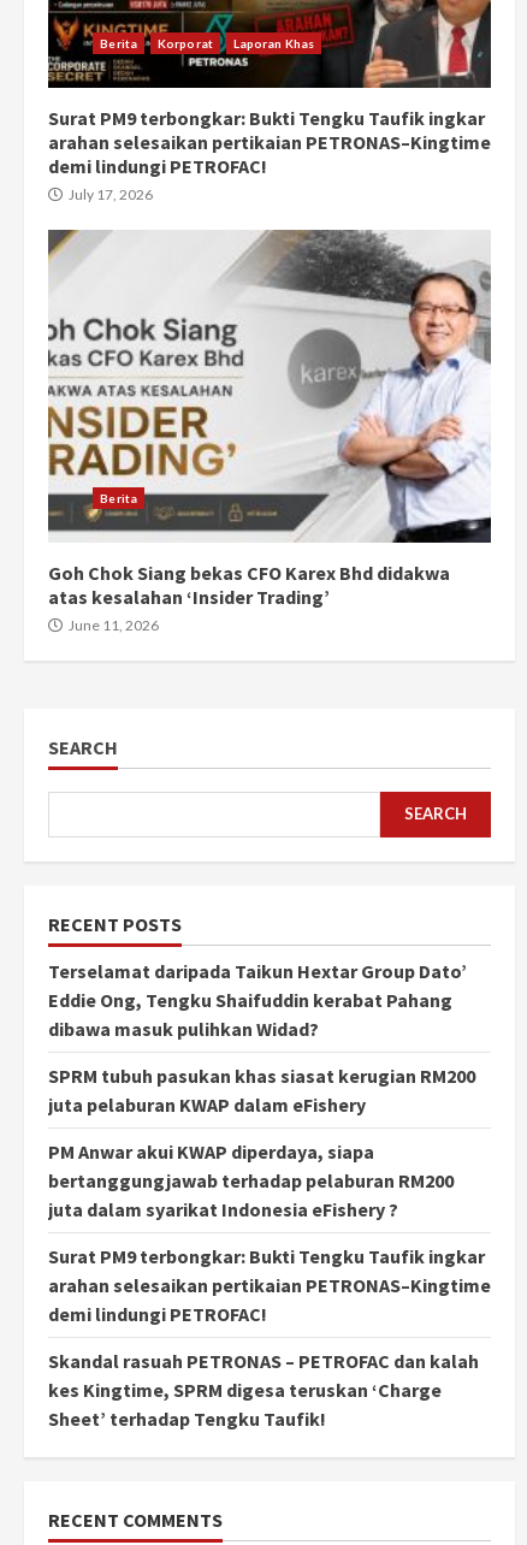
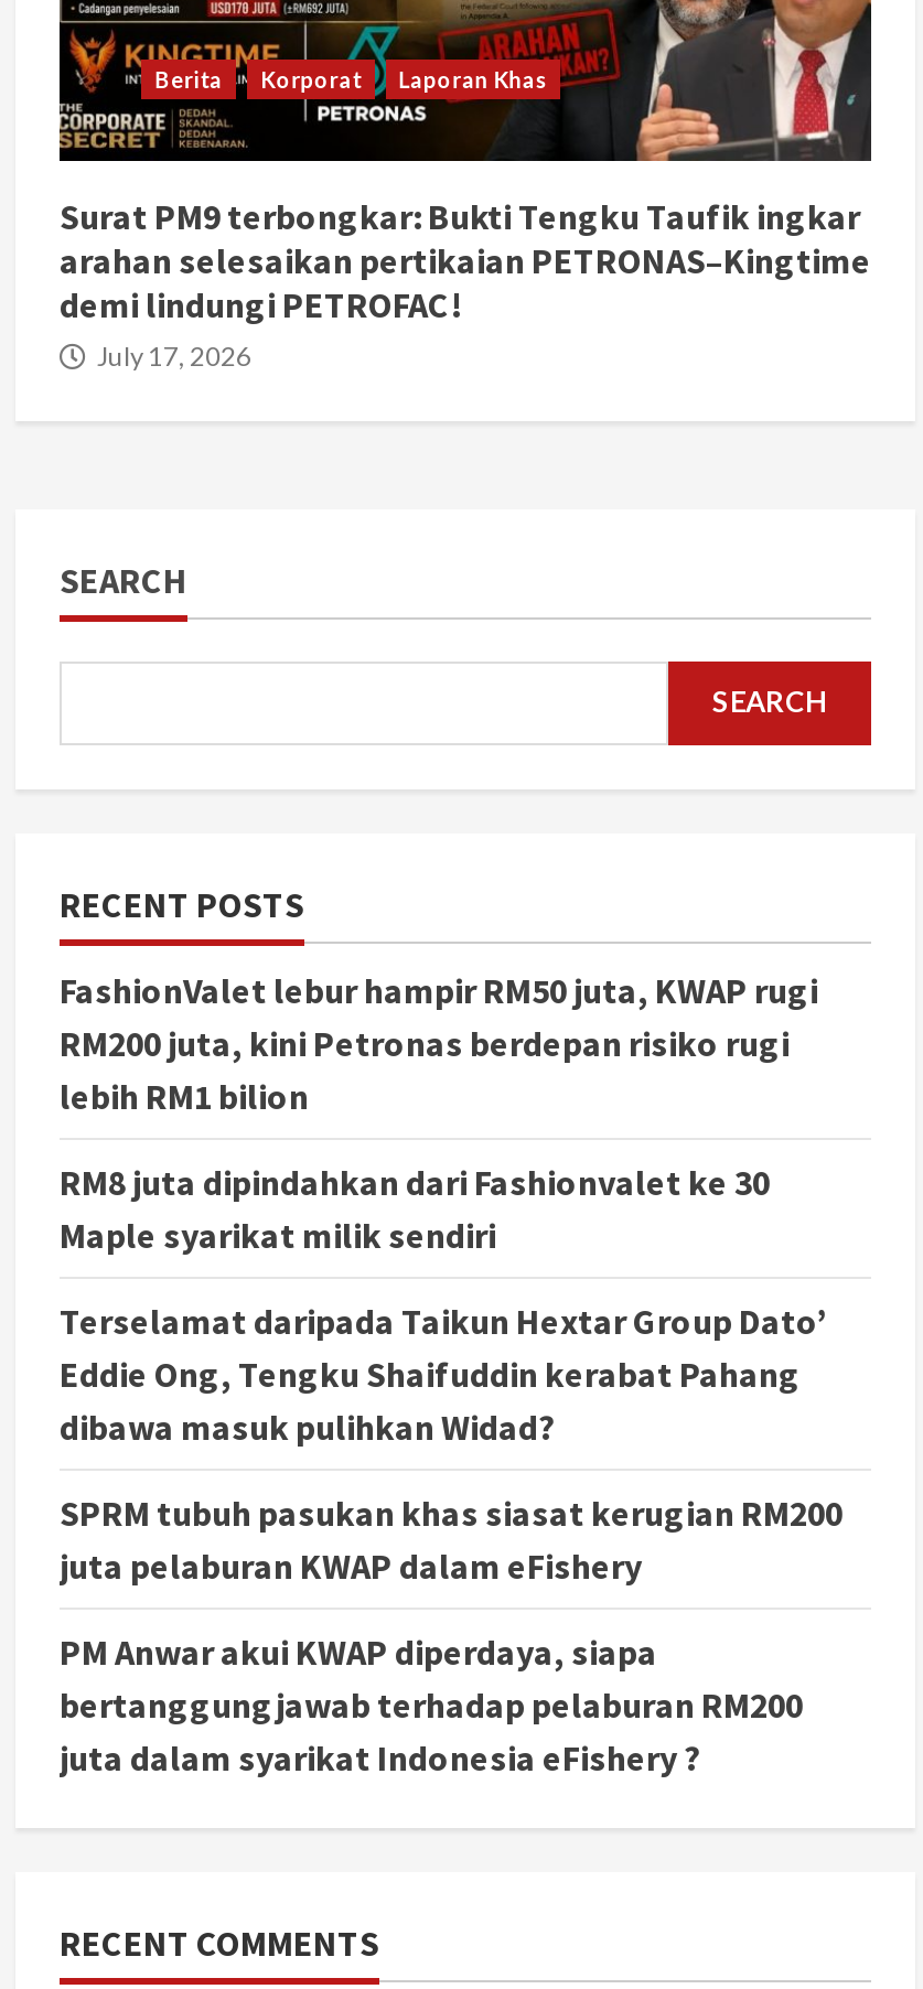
[48,229,492,634] [image] | Berita | Goh Chok Siang bekas CFO Karex Bhd didakwa | atas kesalahan ‘Insider Trading’ | June 11, 2026 -> none
none -> [60,968,818,1256] FashionValet lebur hampir RM50 juta, KWAP rugi | RM200 juta, kini Petronas berdepan risiko rugi | lebih RM1 bilion | RM8 juta dipindahkan dari Fashionvalet ke 30 | Maple syarikat milik sendiri
[48,1244,491,1430] Surat PM9 terbongkar: Bukti Tengku Taufik ingkar | arahan selesaikan pertikaian PETRONAS–Kingtime | demi lindungi PETROFAC! | Skandal rasuah PETRONAS – PETROFAC dan kalah | kes Kingtime, SPRM digesa teruskan ‘Charge | Sheet’ terhadap Tengku Taufik! -> none

